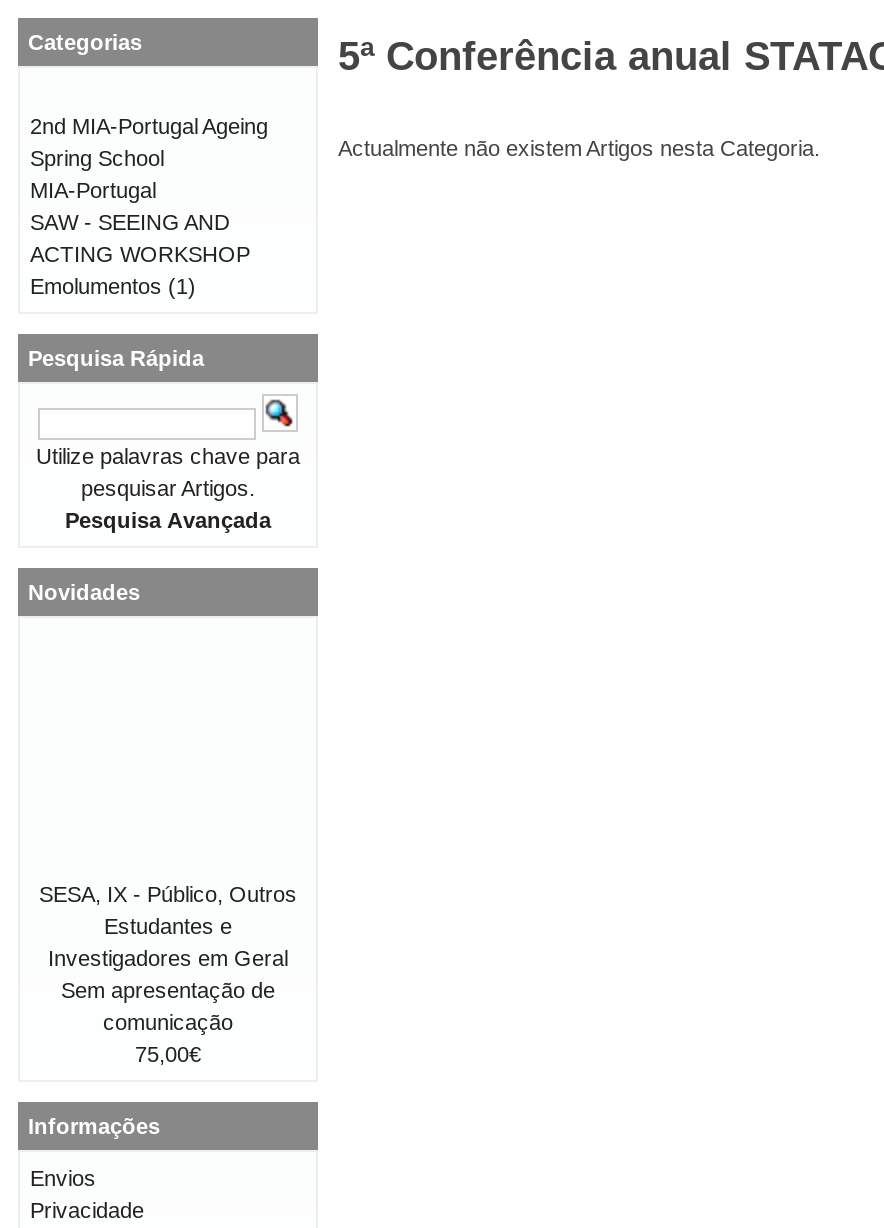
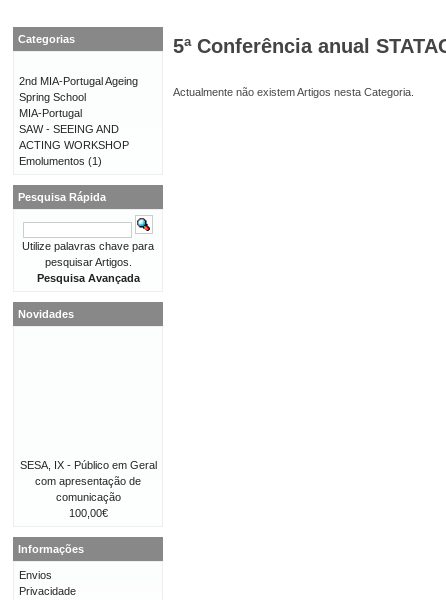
[39,882,297,1002] SESA, IX - Público, Outros | Estudantes e | Investigadores em Geral | Sem apresentação de -> [19,459,156,487] SESA, IX - Público em Geral | com apresentação de
[135,1042,201,1066] 75,00€ -> [68,507,107,519] 100,00€

